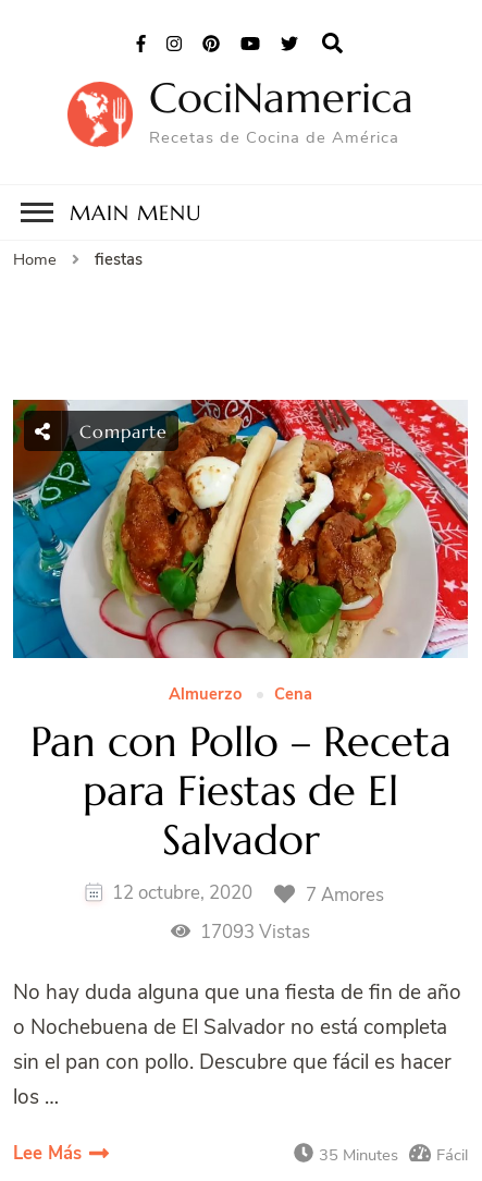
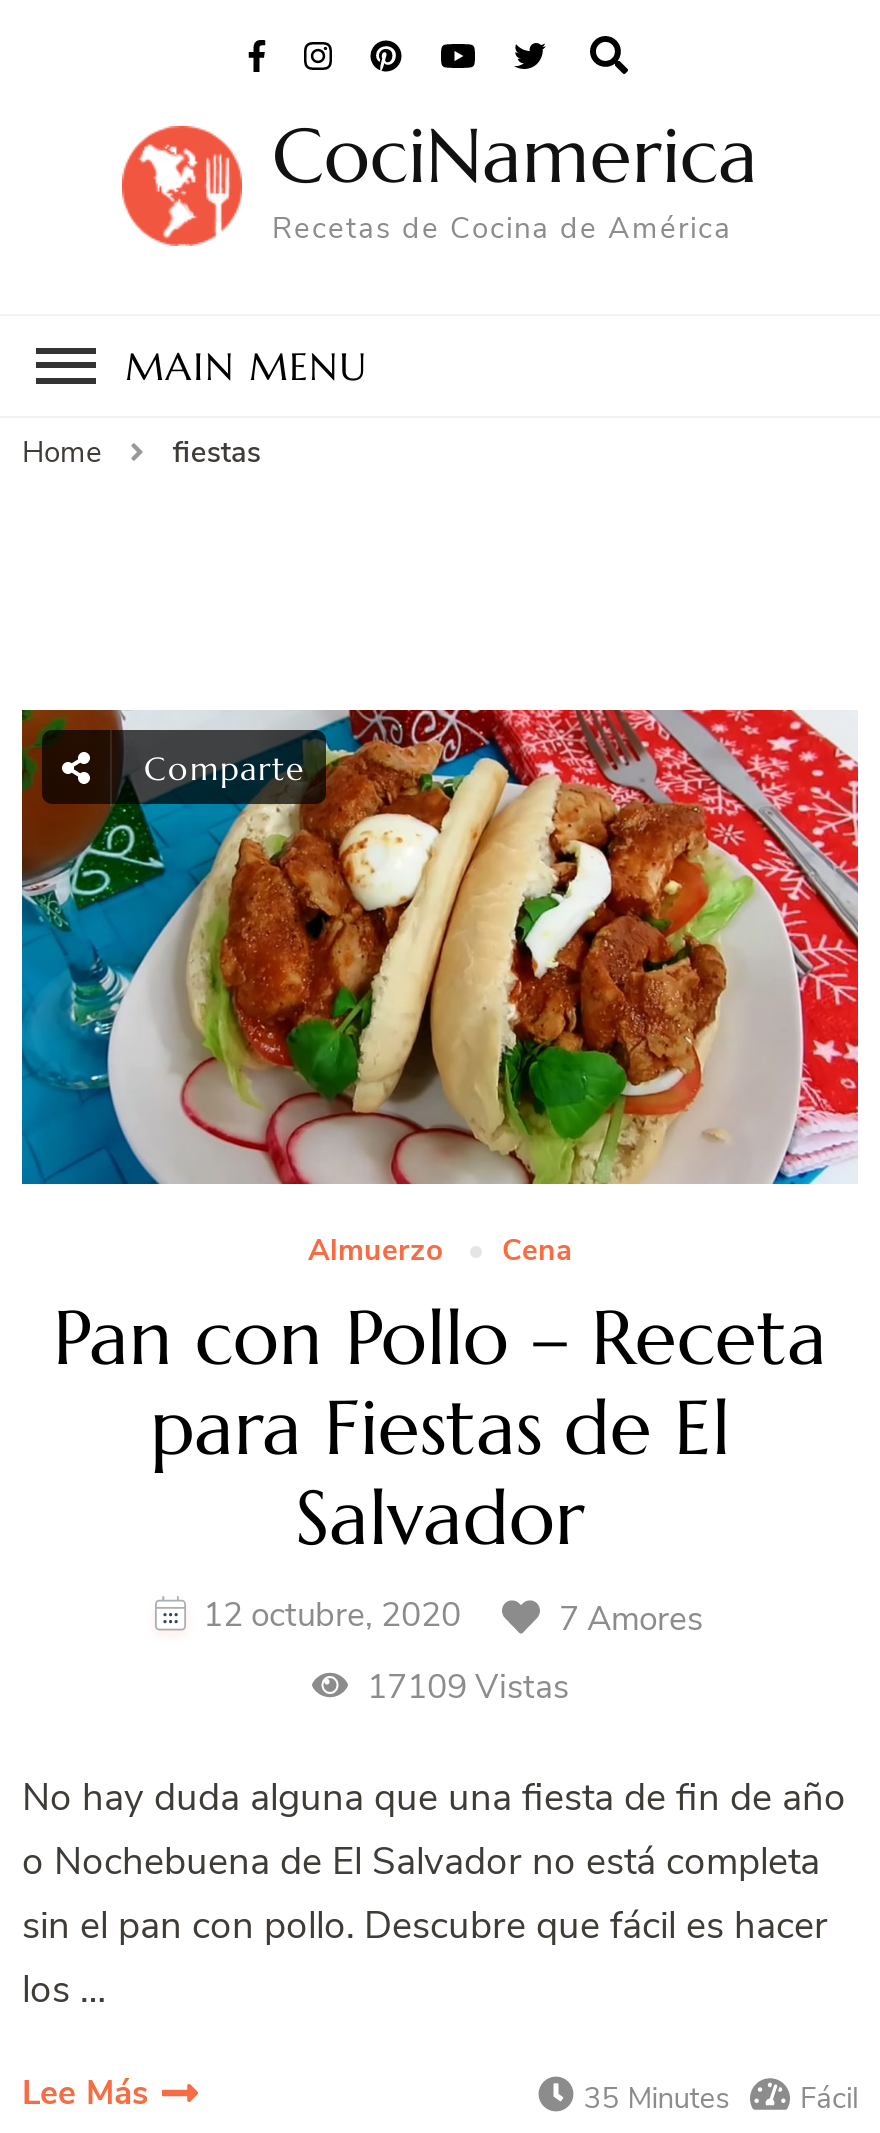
[196,919,311,944] 17093 Vistas -> [359,1663,569,1709] 17109 Vistas

